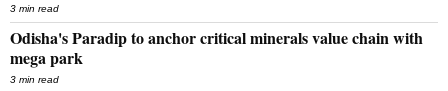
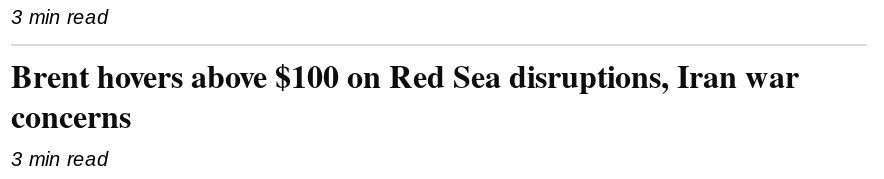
[10,25,423,68] Odisha's Paradip to anchor critical minerals value chain with | mega park -> [11,51,799,137] Brent hovers above $100 on Red Sea disruptions, Iran war | concerns

